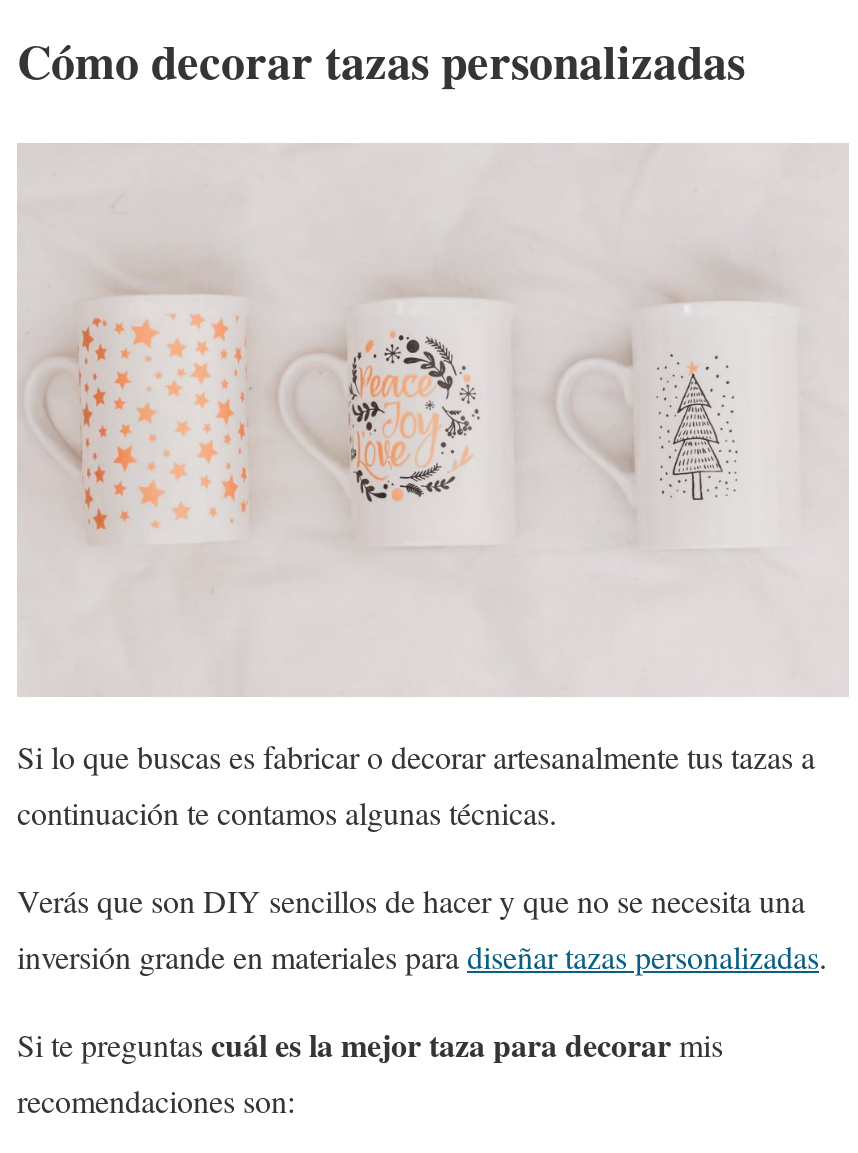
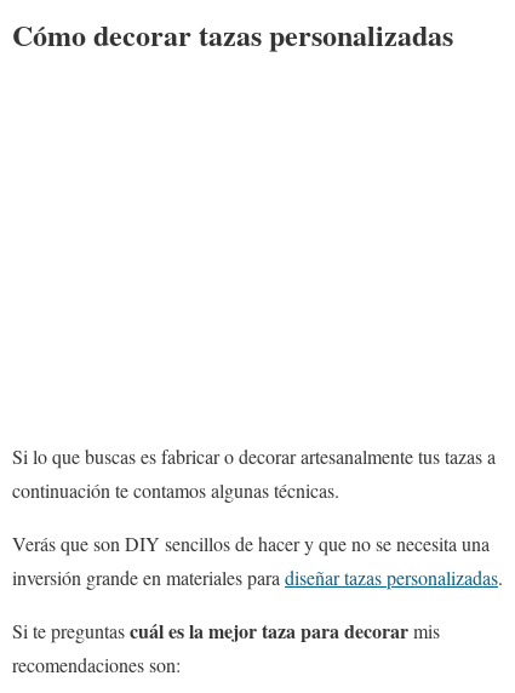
[15,143,849,697] [image] -> none

